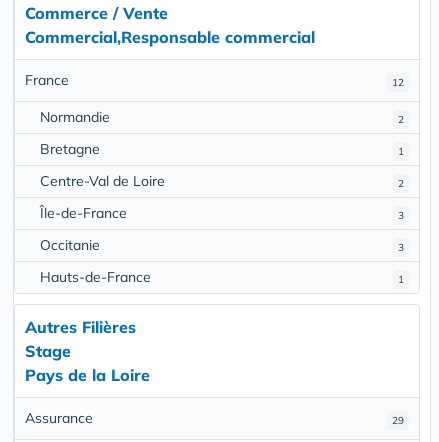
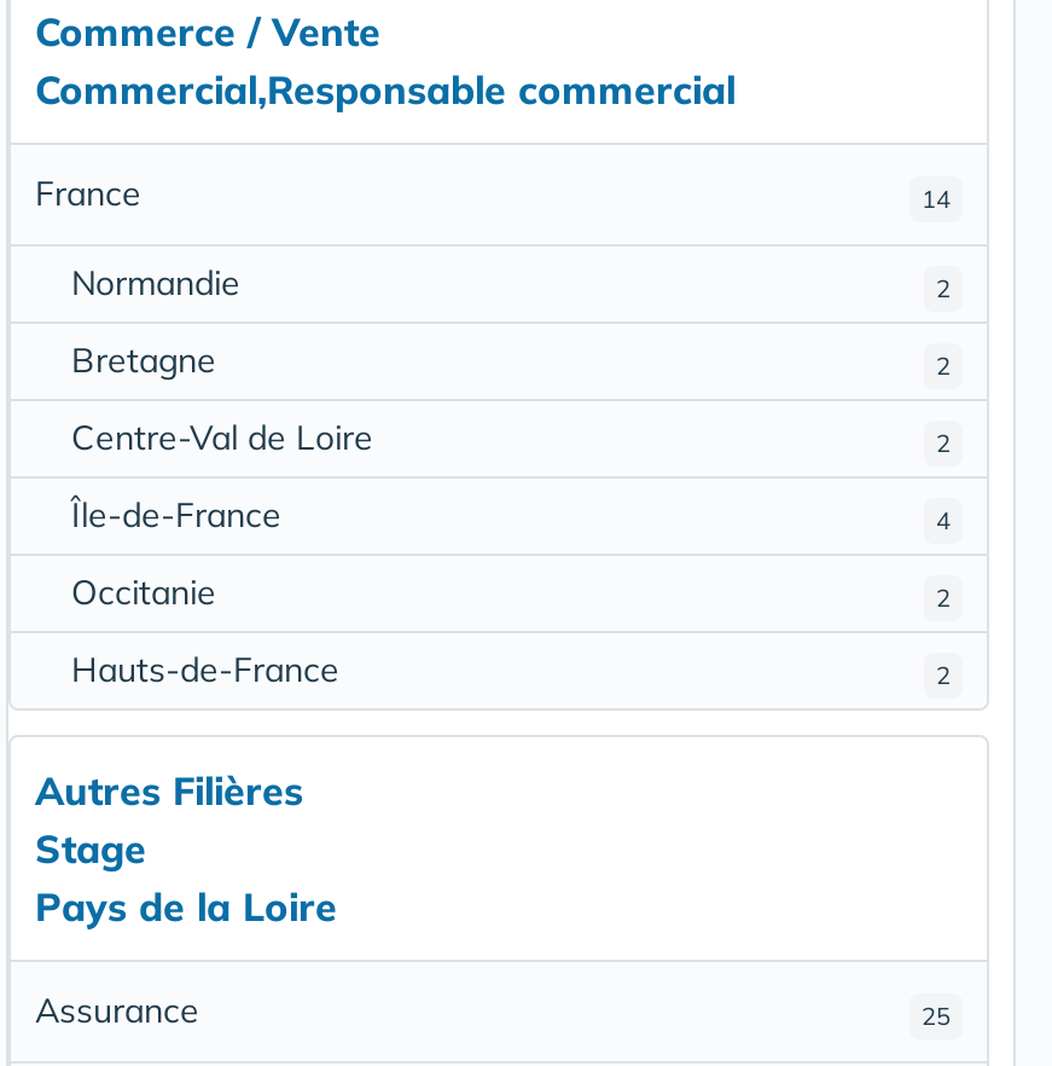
[392,76,404,89] 12 -> [922,183,951,215] 14
[398,145,404,158] 1 -> [936,350,951,381] 2
[398,209,404,222] 3 -> [936,505,951,536] 4
[398,241,404,254] 3 -> [936,582,951,613] 2
[398,273,404,286] 1 -> [936,659,951,691] 2
[392,414,404,427] 29 -> [922,1000,951,1032] 25

